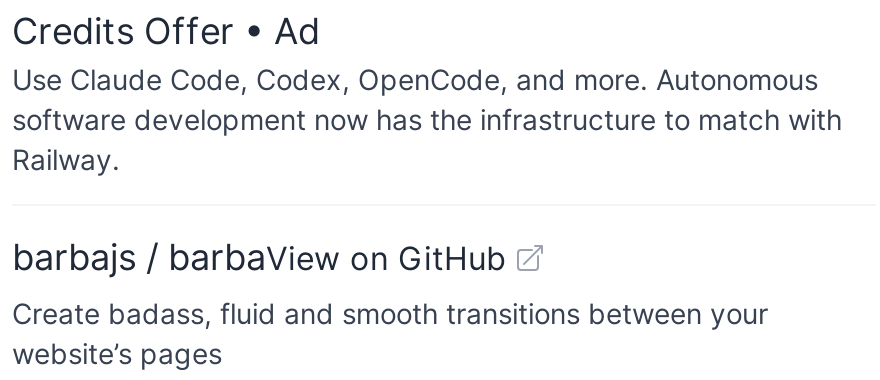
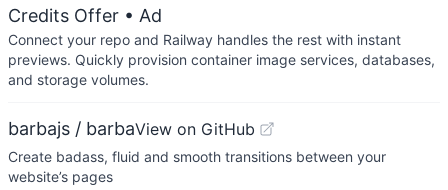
[12,62,842,176] Use Claude Code, Codex, OpenCode, and more. Autonomous | software development now has the infrastructure to match with | Railway. -> [8,31,435,88] Connect your repo and Railway handles the rest with instant | previews. Quickly provision container image services, databases, | and storage volumes.

